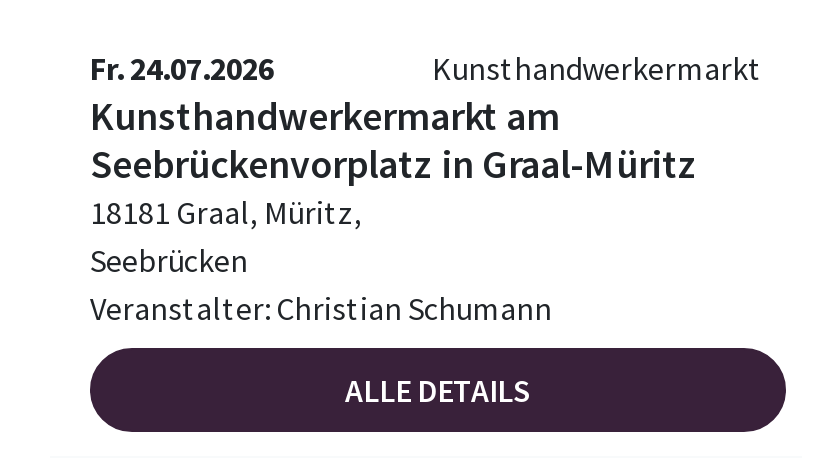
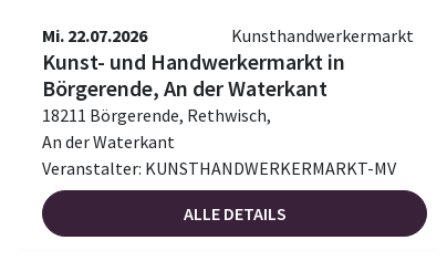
[90,48,274,88] Fr. 24.07.2026 -> [42,24,147,46] Mi. 22.07.2026
[90,90,698,328] Kunsthandwerkermarkt am | Seebrückenvorplatz in Graal-Müritz | 18181 Graal, Müritz, | Seebrücken | Veranstalter: Christian Schumann -> [42,47,396,179] Kunst- und Handwerkermarkt in | Börgerende, An der Waterkant | 18211 Börgerende, Rethwisch, | An der Waterkant | Veranstalter: KUNSTHANDWERKERMARKT-MV

